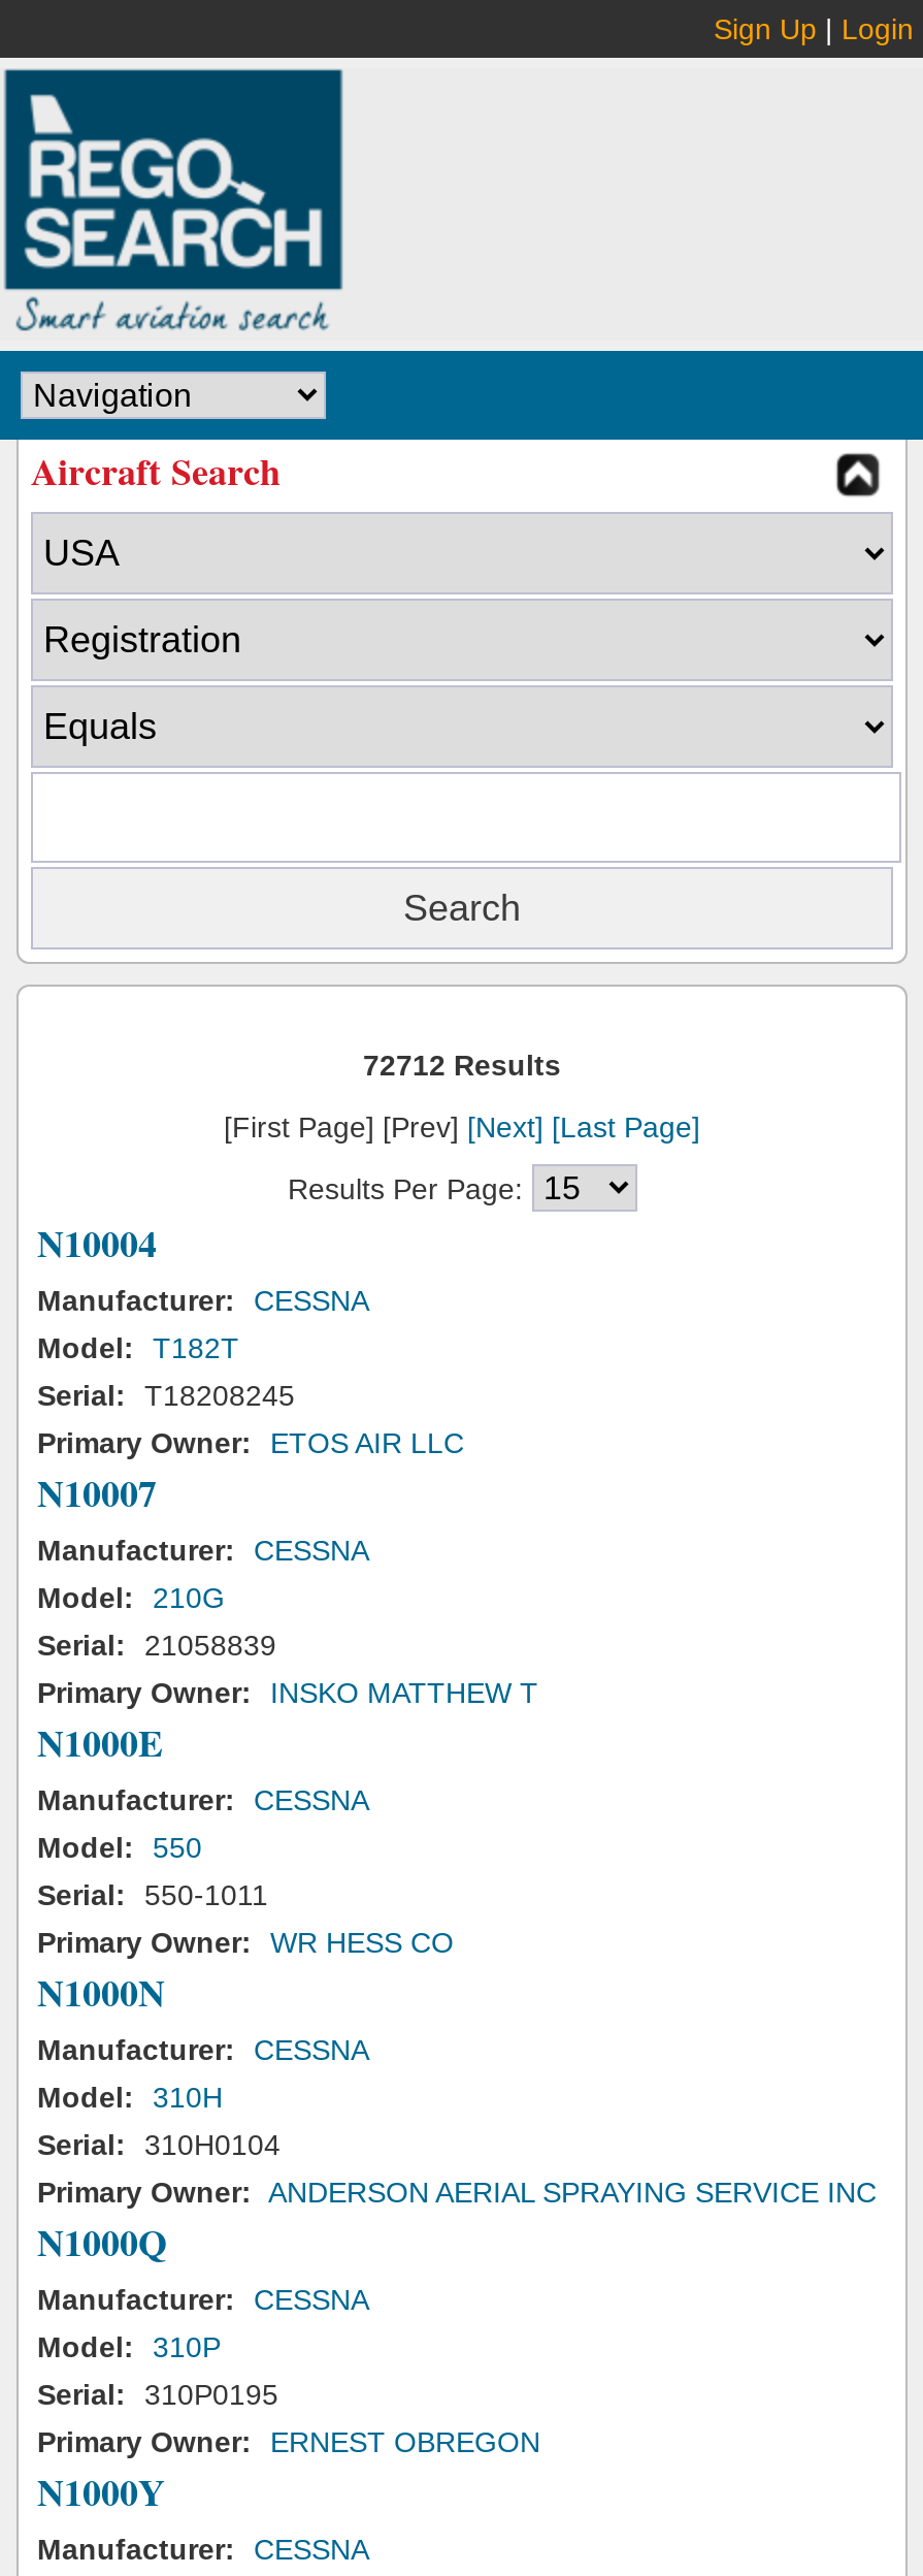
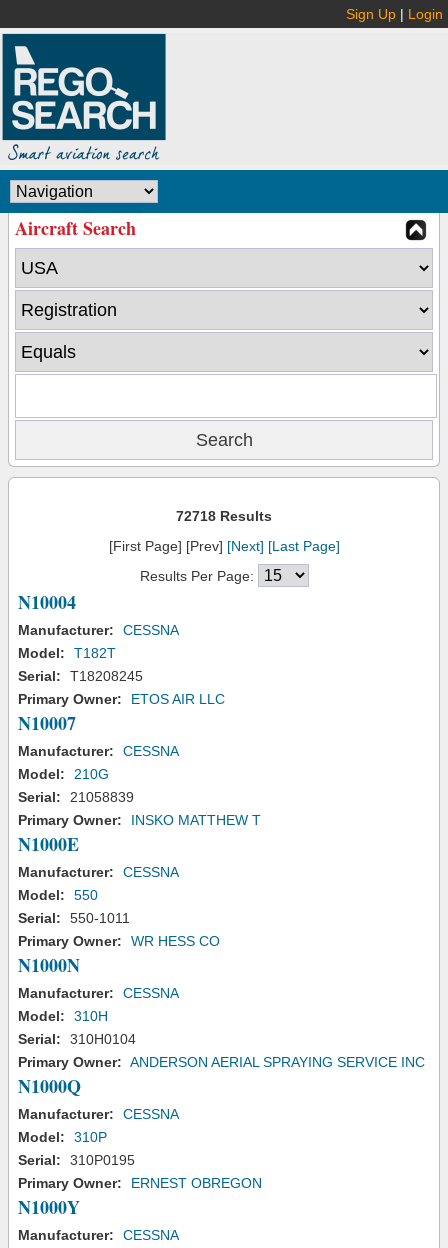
[363,1049,561,1082] 72712 Results -> [176,508,272,524] 72718 Results

